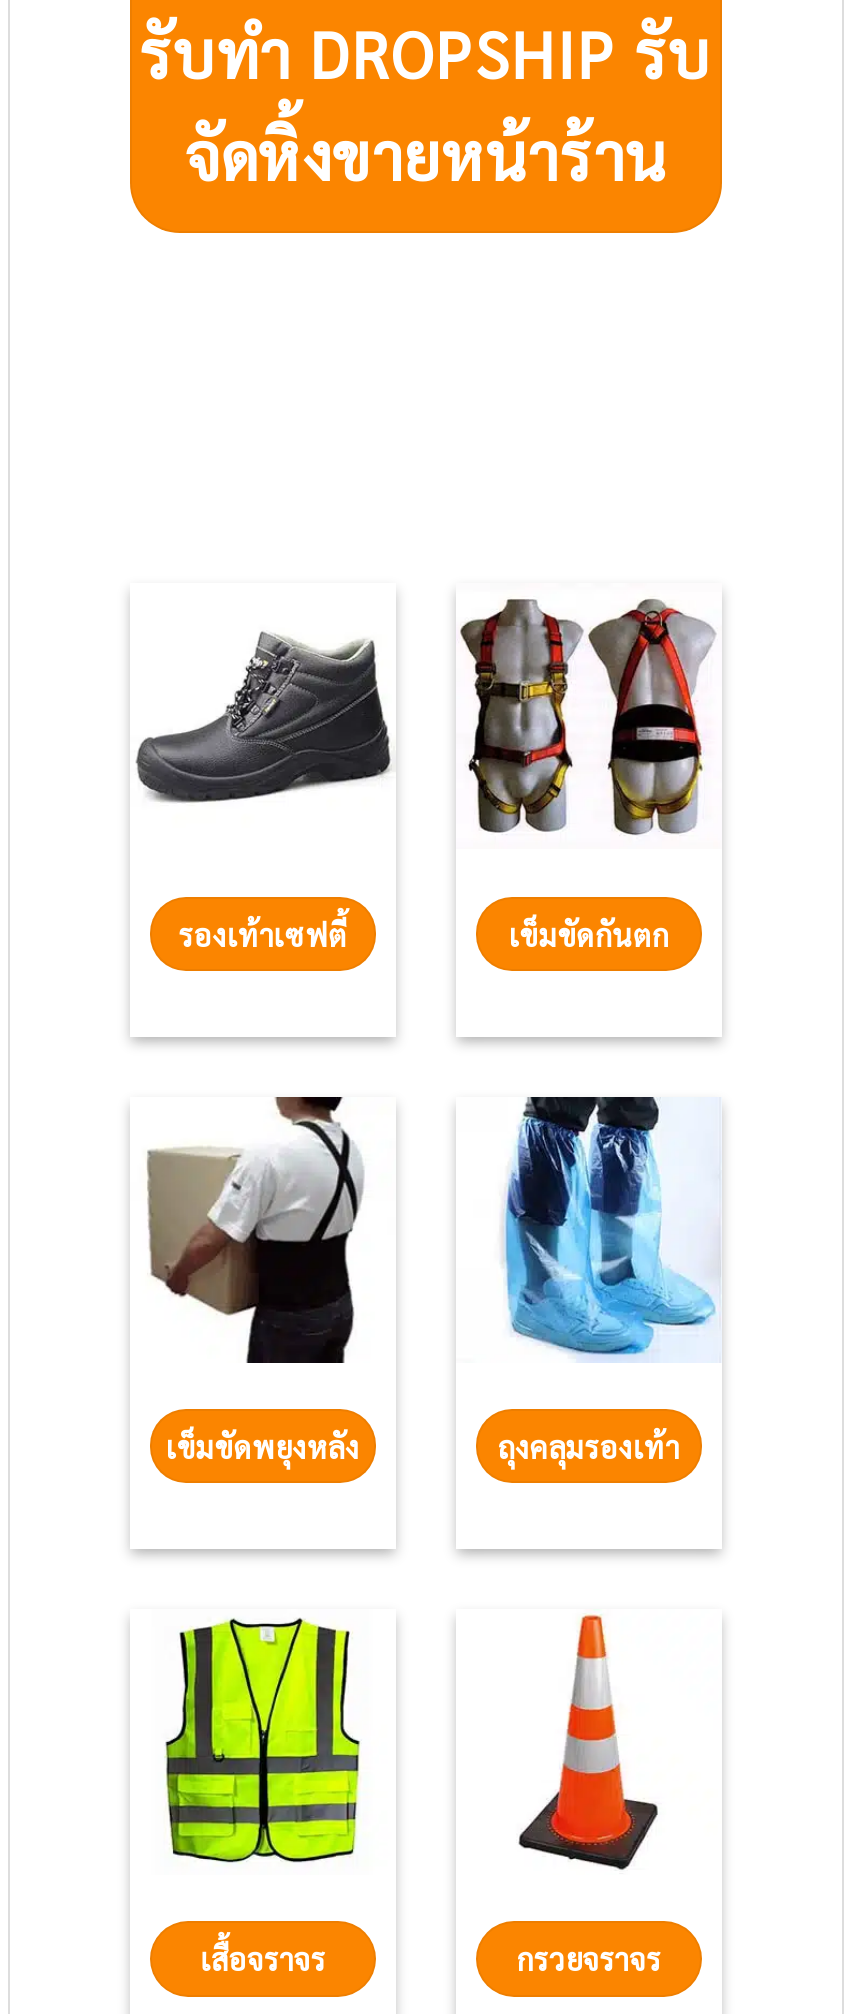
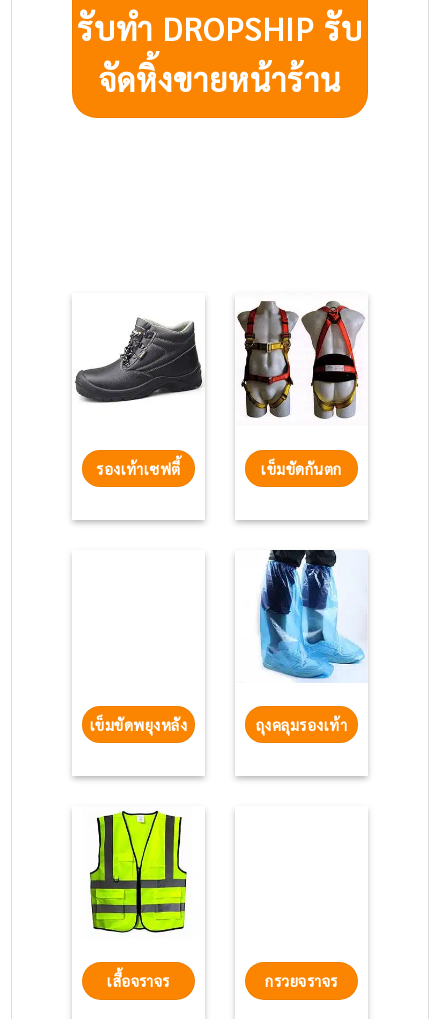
[146,1095,364,1365] [image] -> none
[516,1613,660,1871] [image] -> none

